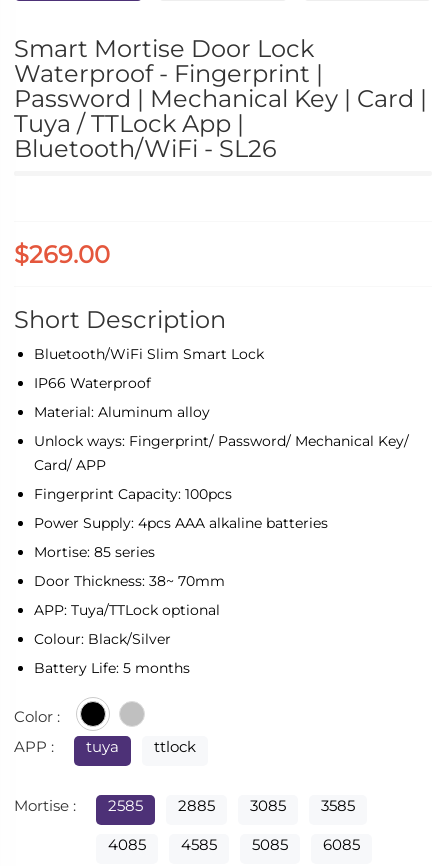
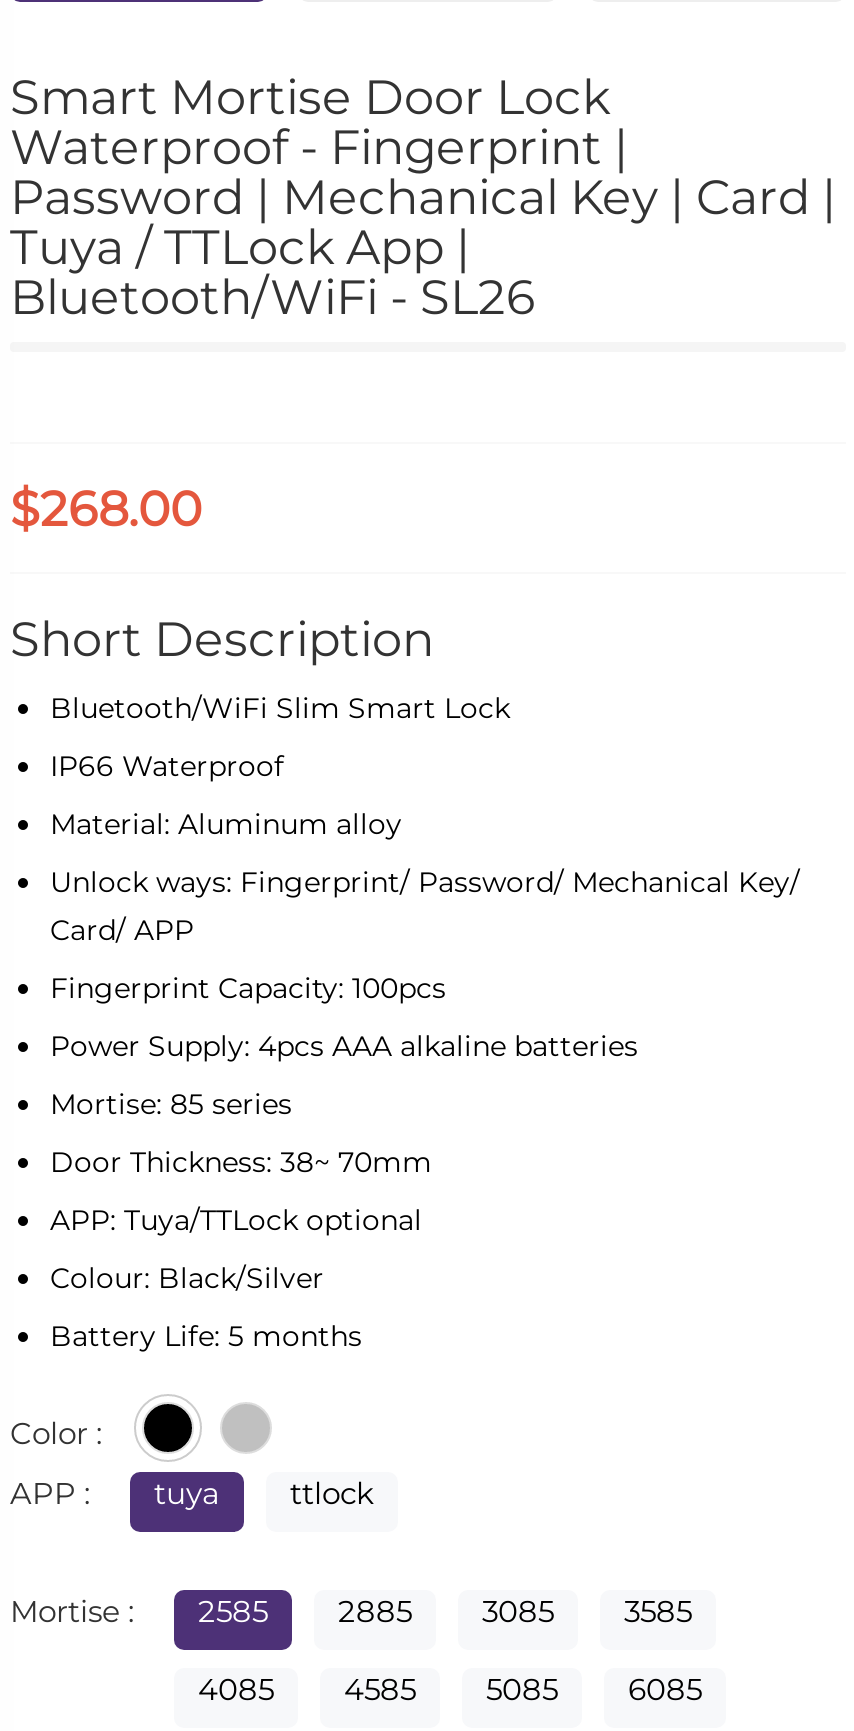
[14,240,110,269] $269.00 -> [10,481,202,539] $268.00

